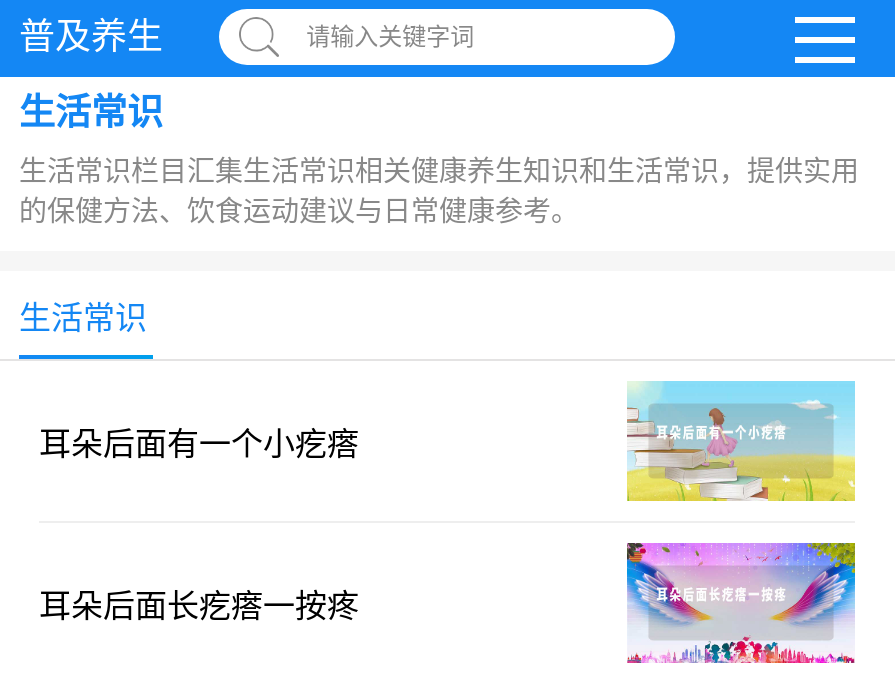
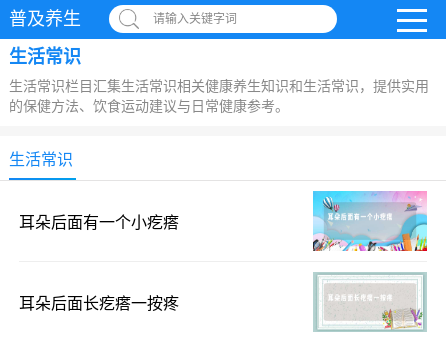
[625,379,857,503] [image] -> [312,190,428,252] [image]
[627,541,857,665] [image] -> [313,272,427,332] [image]

